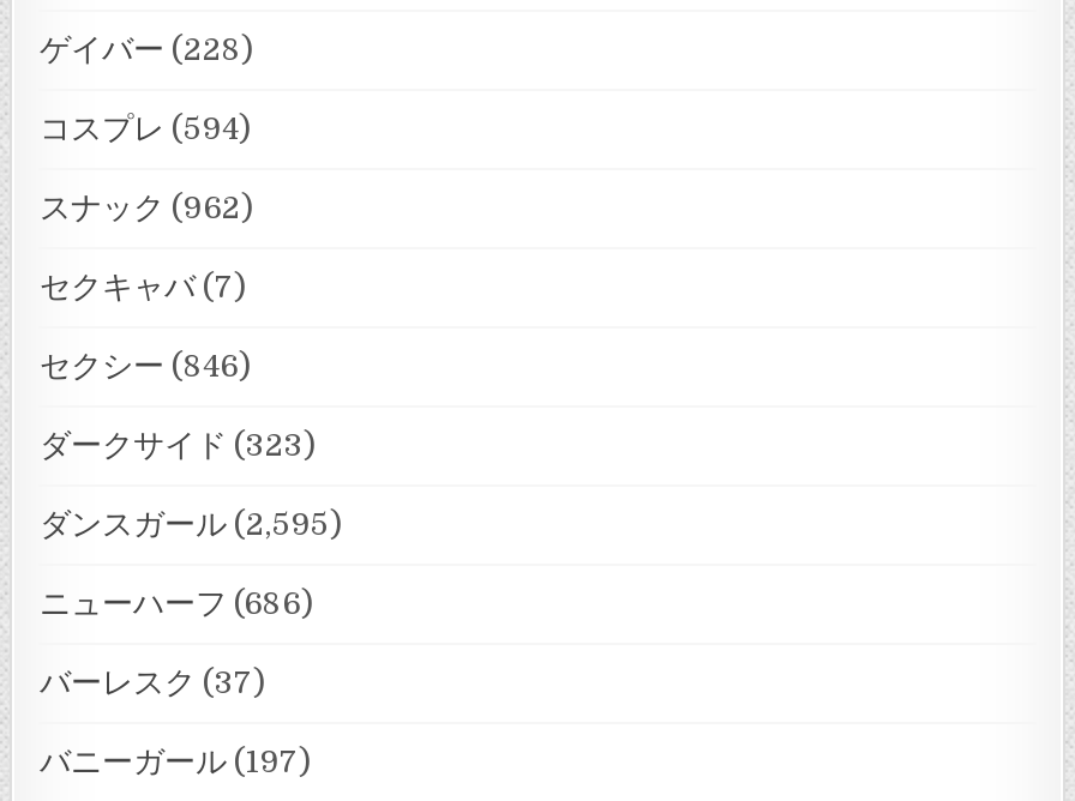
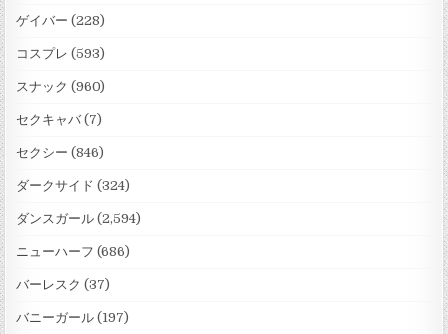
[40,111,251,147] コスプレ(594) -> [16,46,105,61] コスプレ(593)
[40,190,253,226] スナック(962) -> [16,79,105,94] スナック(960)
[40,428,316,464] ダークサイド(323) -> [16,178,130,193] ダークサイド(324)
[40,507,342,543] ダンスガール(2,595) -> [16,211,141,226] ダンスガール(2,594)

